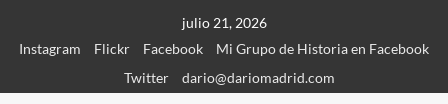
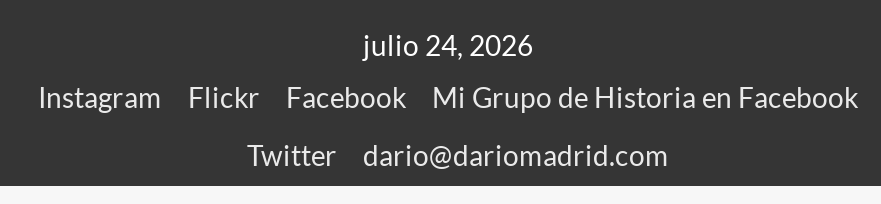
[181,14,266,31] julio 21, 2026 -> [363,28,533,62] julio 24, 2026

